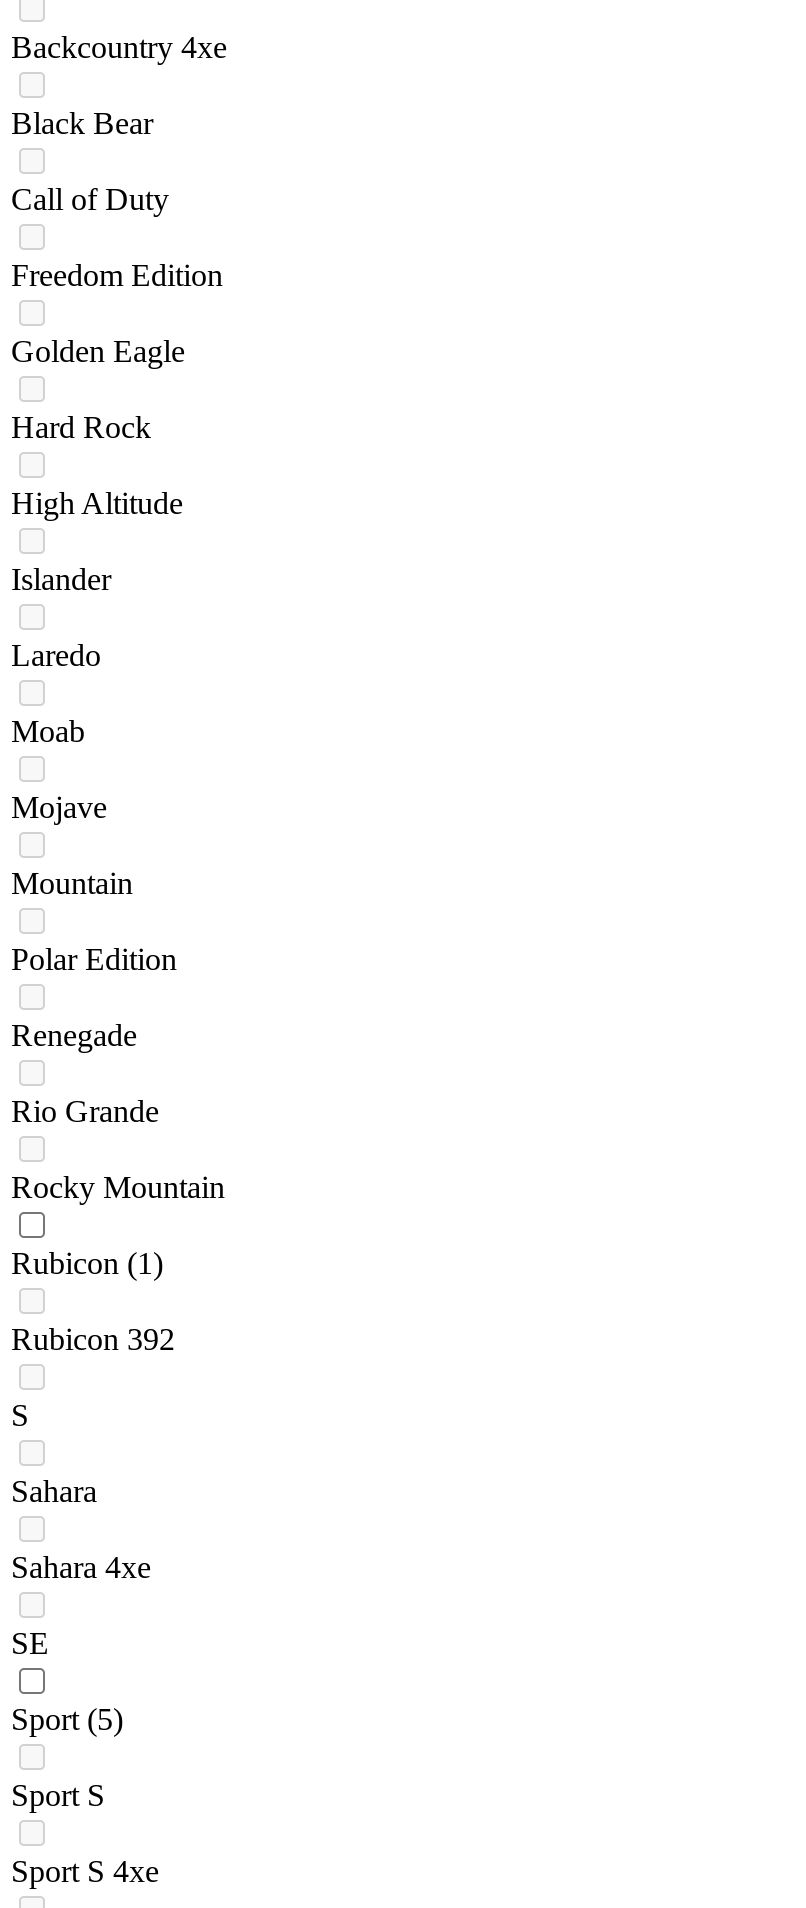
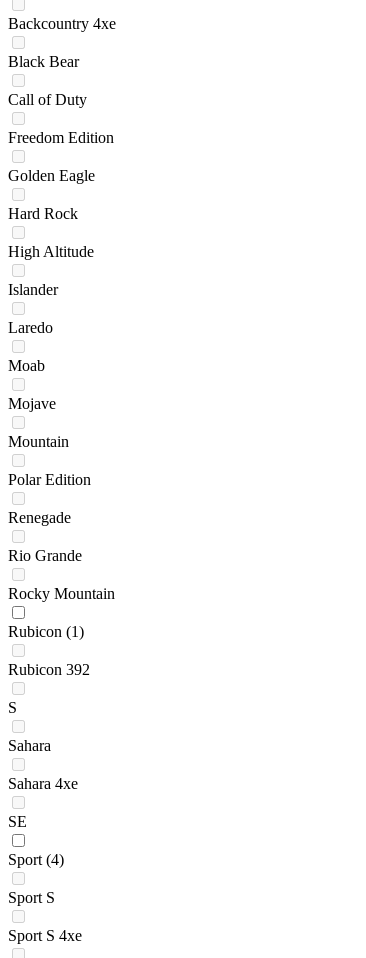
[11,1703,123,1737] Sport (5) -> [8,851,64,868] Sport (4)

